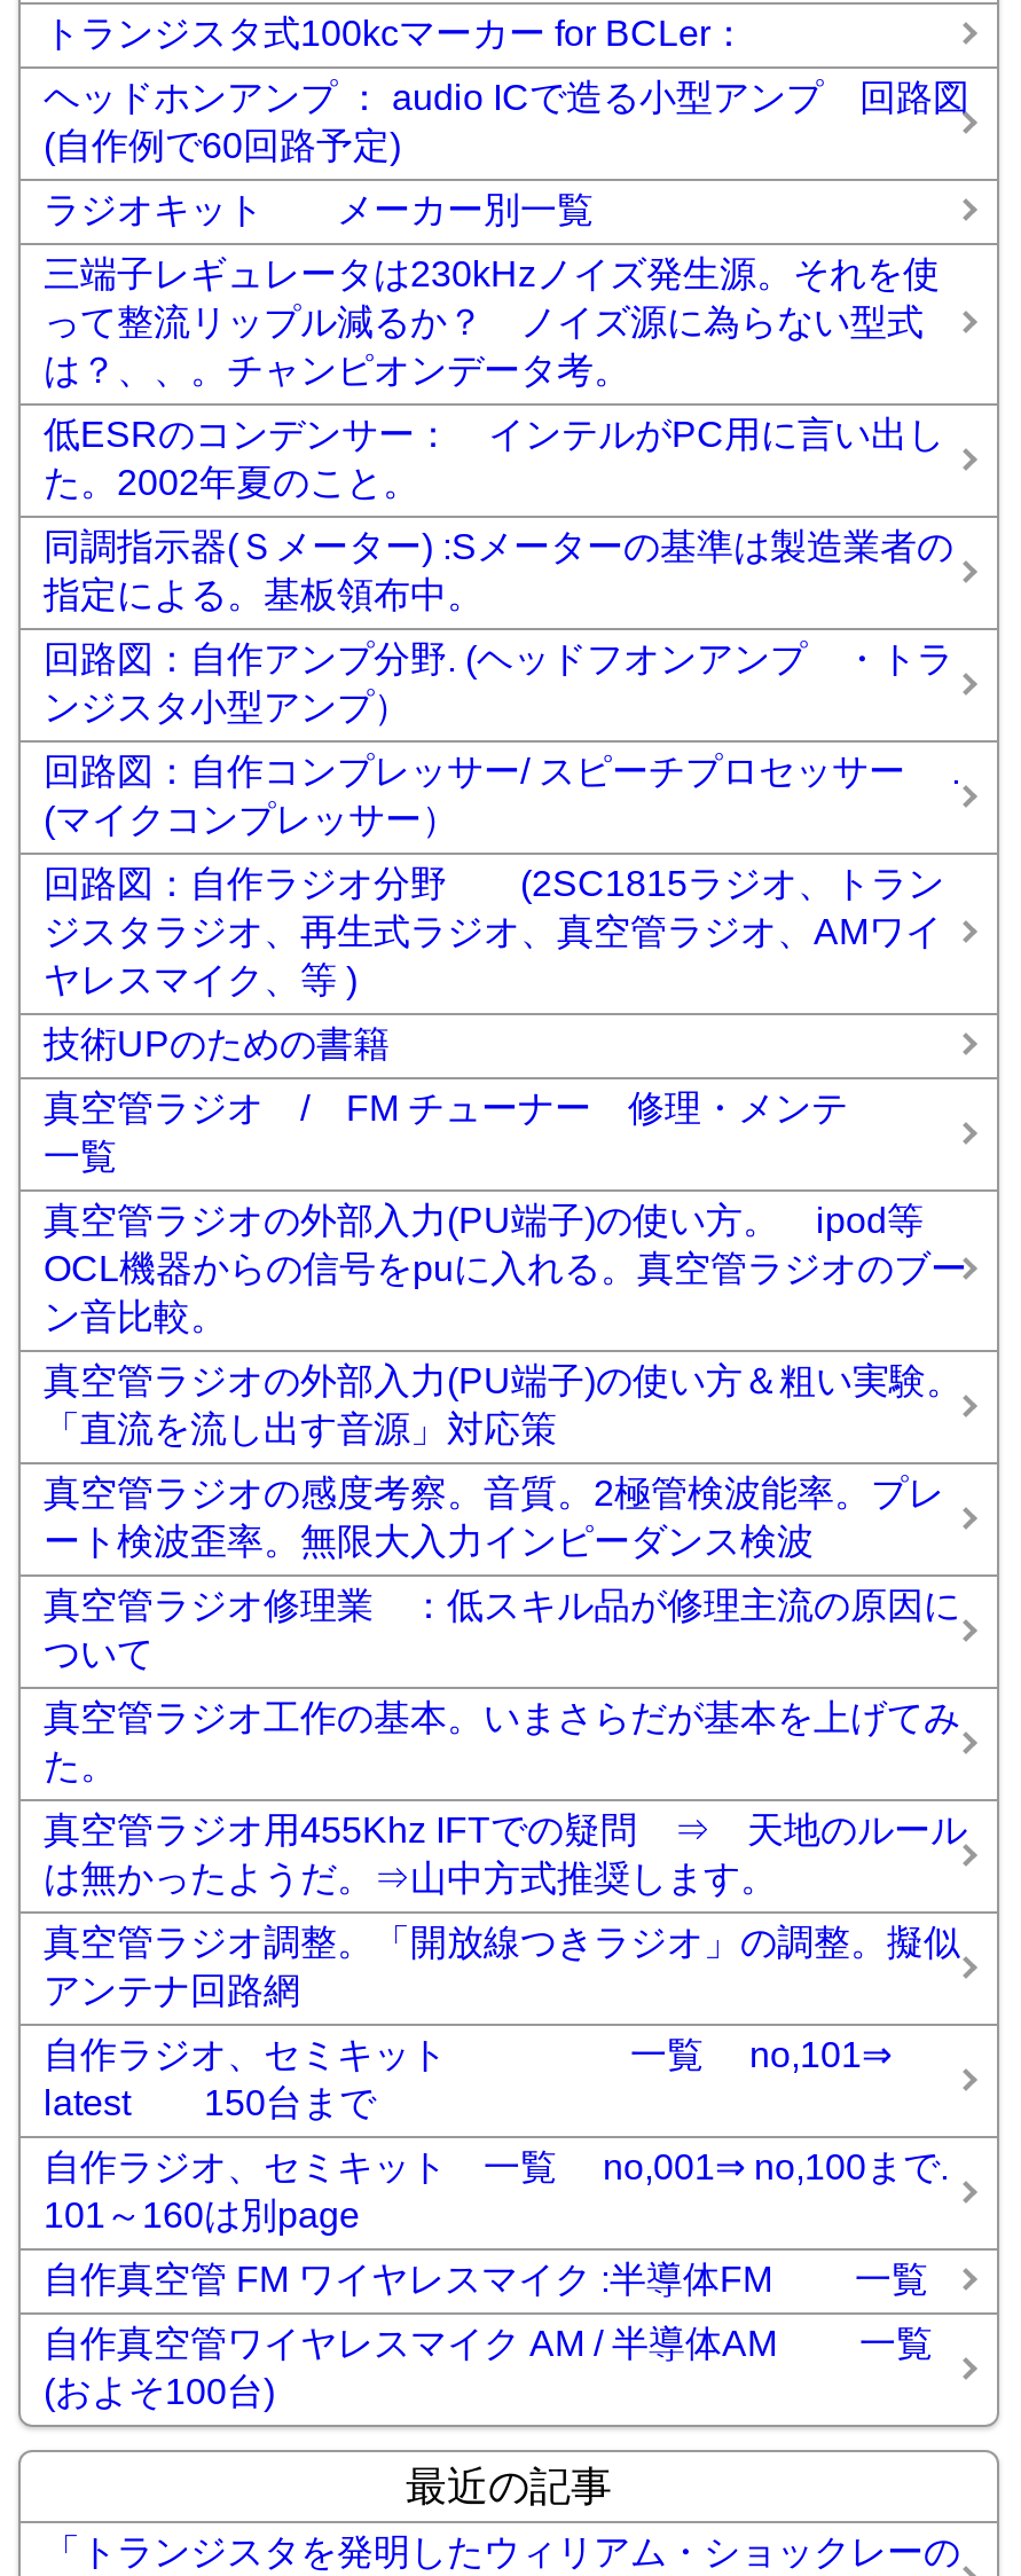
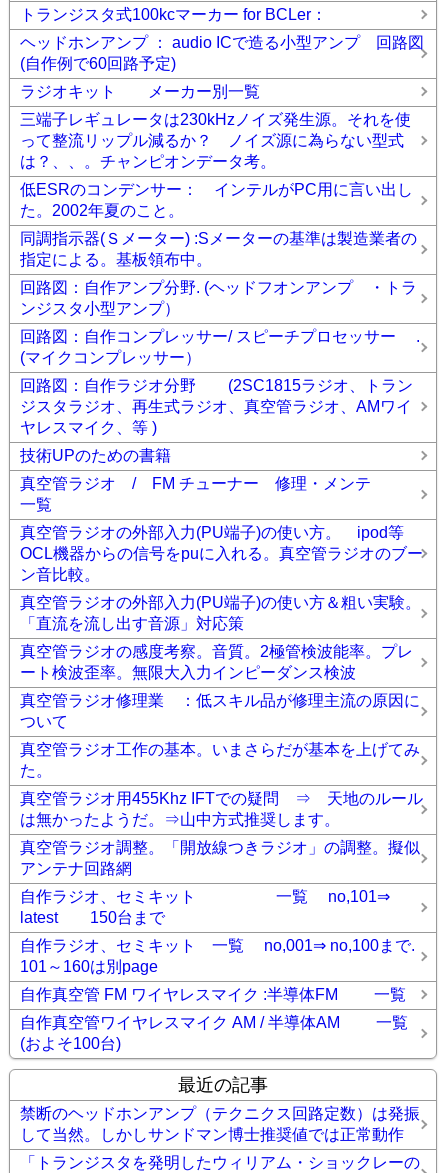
none -> [20,1104,420,1142] 禁断のヘッドホンアンプ（テクニクス回路定数）は発振 | して当然。しかしサンドマン博士推奨値では正常動作

